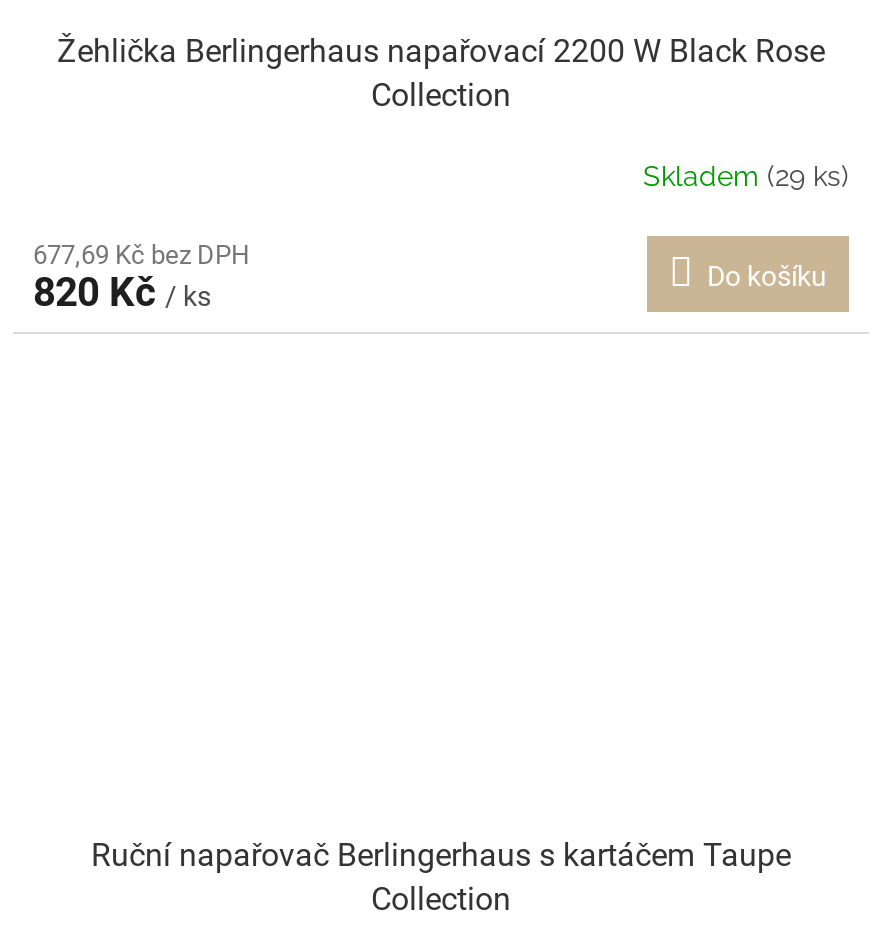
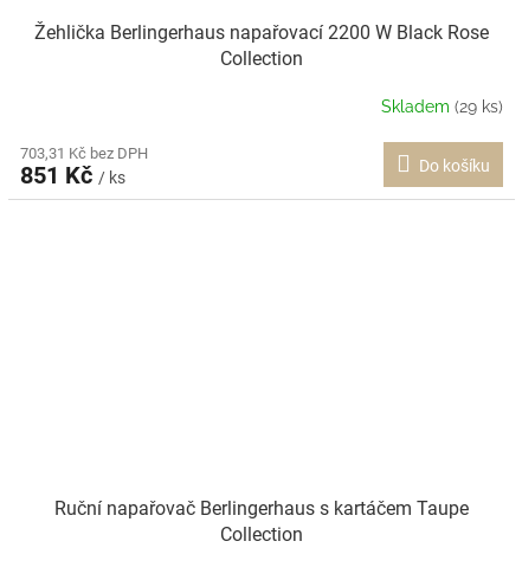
[33,239,249,269] 677,69 Kč bez DPH -> [20,144,148,162] 703,31 Kč bez DPH
[33,267,211,315] 820 Kč / ks -> [20,161,125,189] 851 Kč / ks

